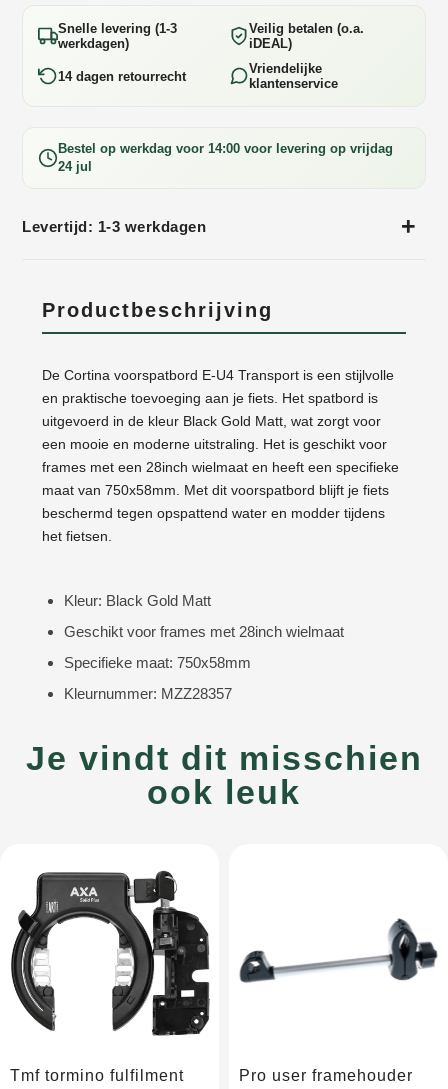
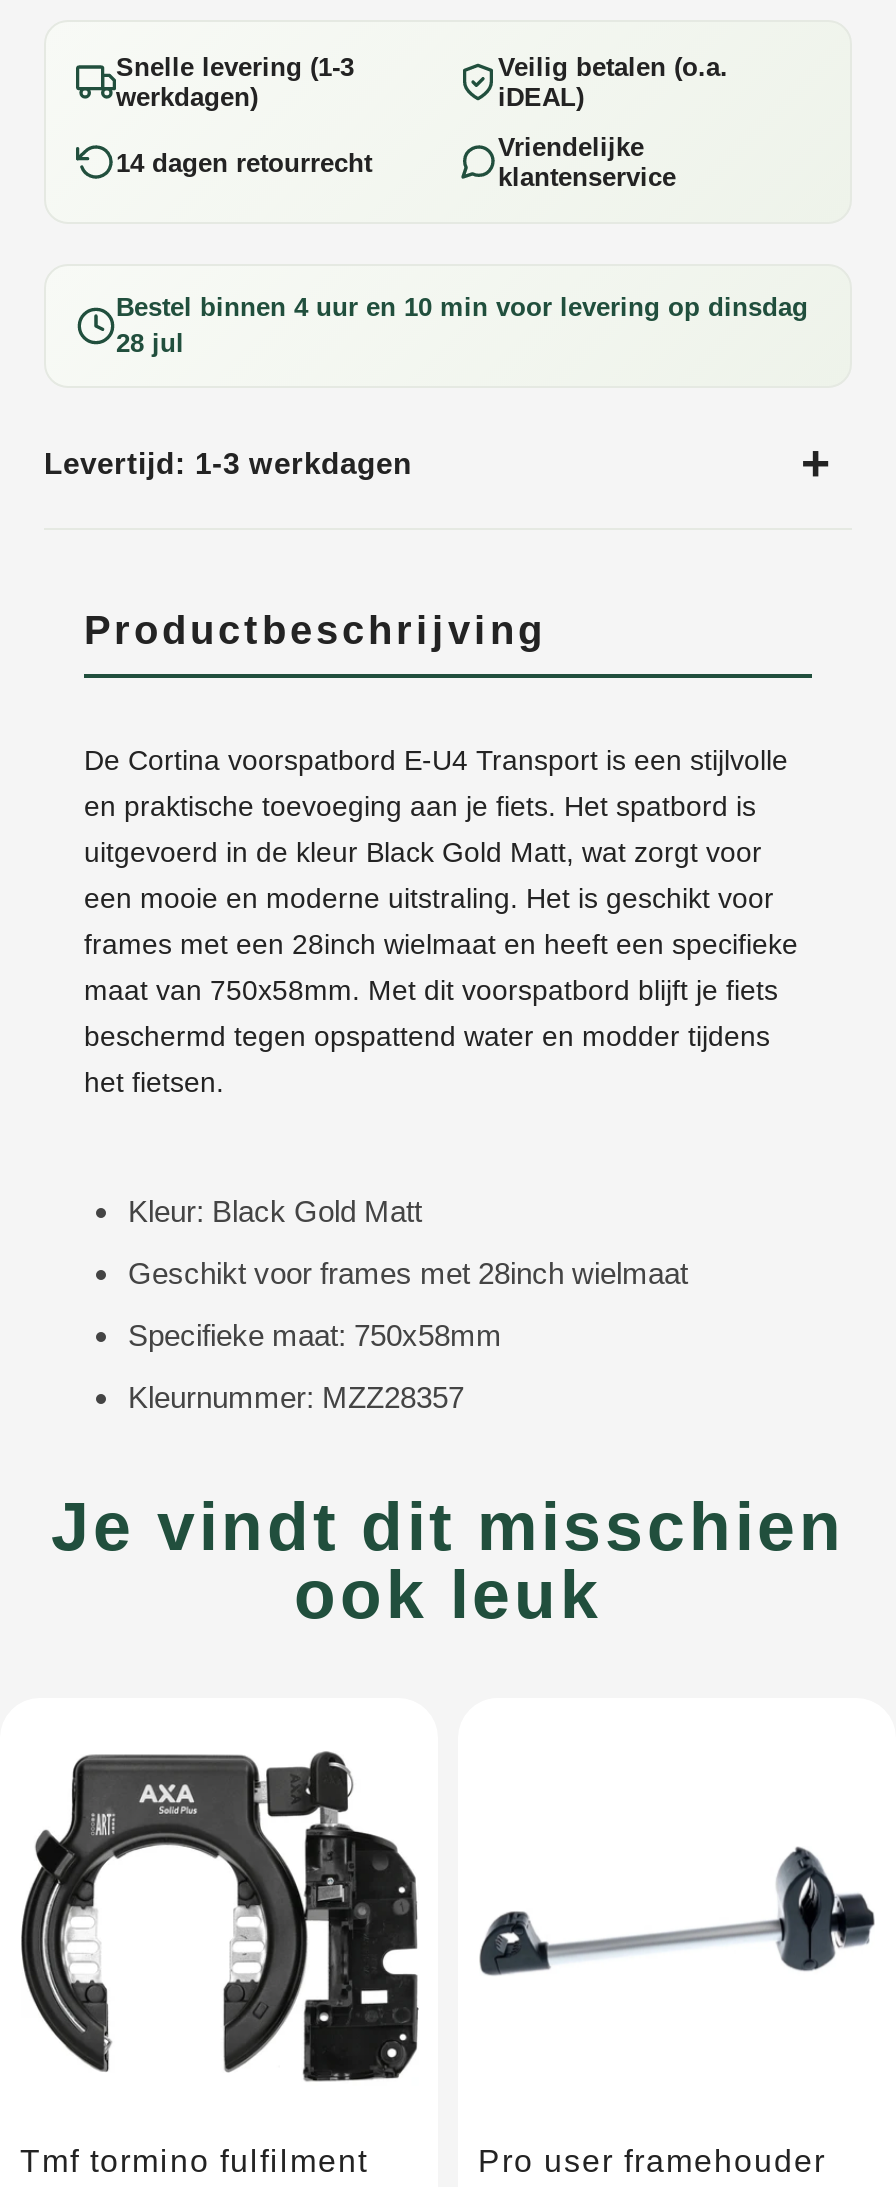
[58,141,393,174] Bestel op werkdag voor 14:00 voor levering op vrijdag | 24 jul -> [116,293,808,359] Bestel binnen 4 uur en 10 min voor levering op dinsdag | 28 jul

